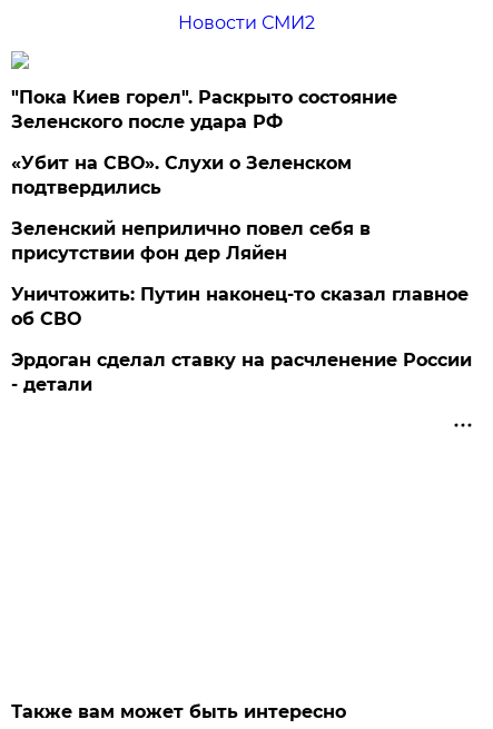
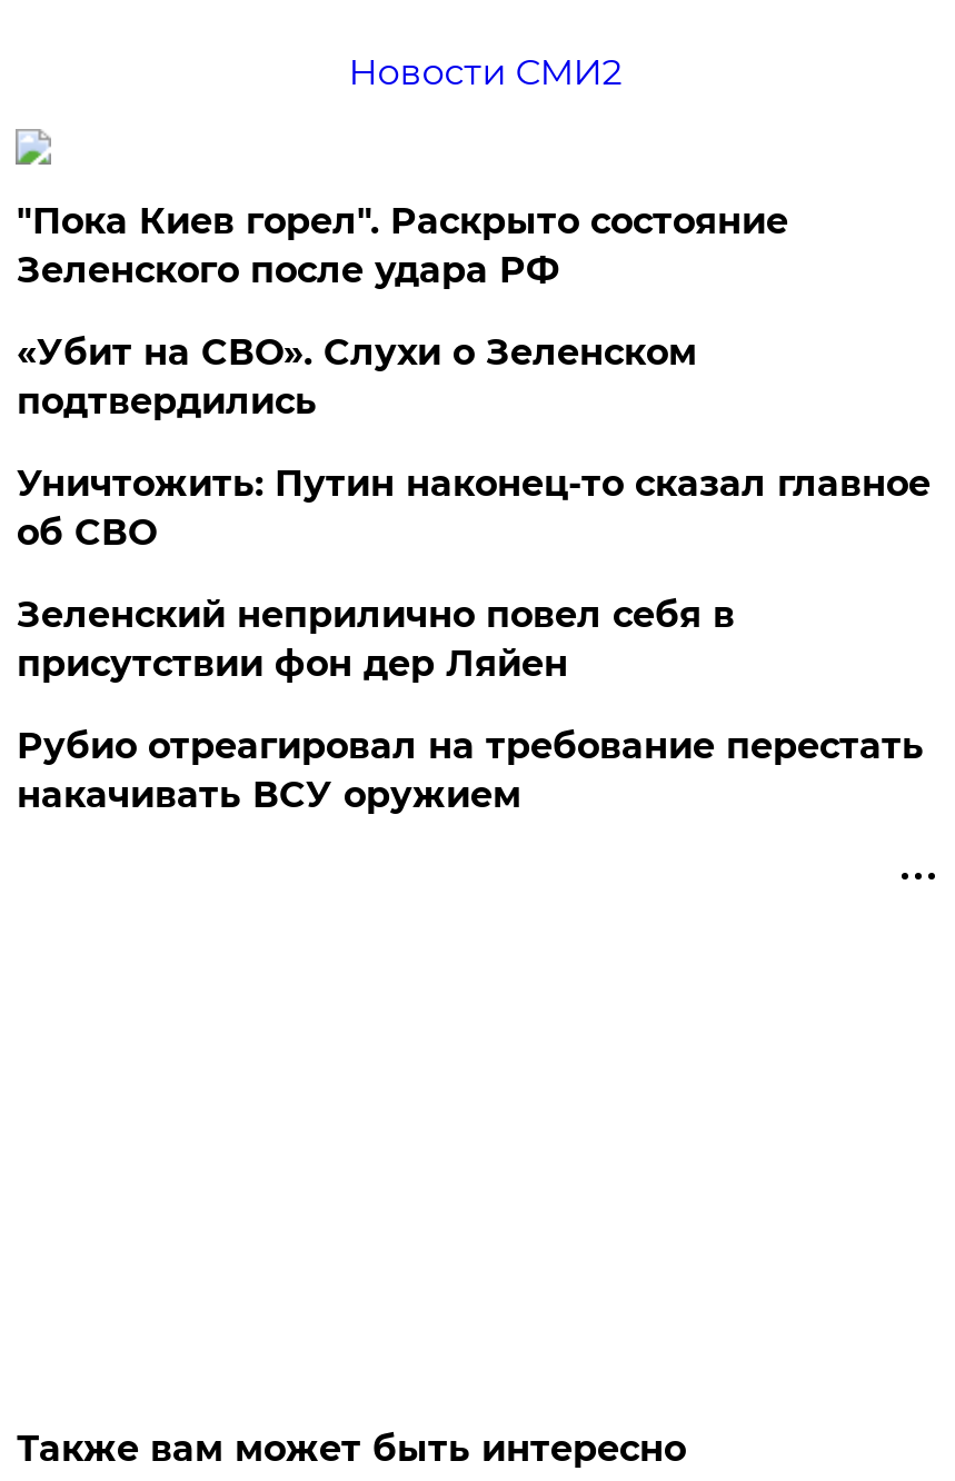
moved [12,218,371,264] -> [16,594,735,685]: Зеленский неприлично повел cебя в | присутствии фон дер Ляйен
moved [12,284,469,330] -> [16,463,930,554]: Уничтожить: Путин наконец-то сказал главное | об СВО
[12,350,472,395] Эрдоган сделал ставку на расчленение России | - детали -> [16,725,924,816] Рубио отреагировал на требование перестать | накачивать ВСУ оружием

